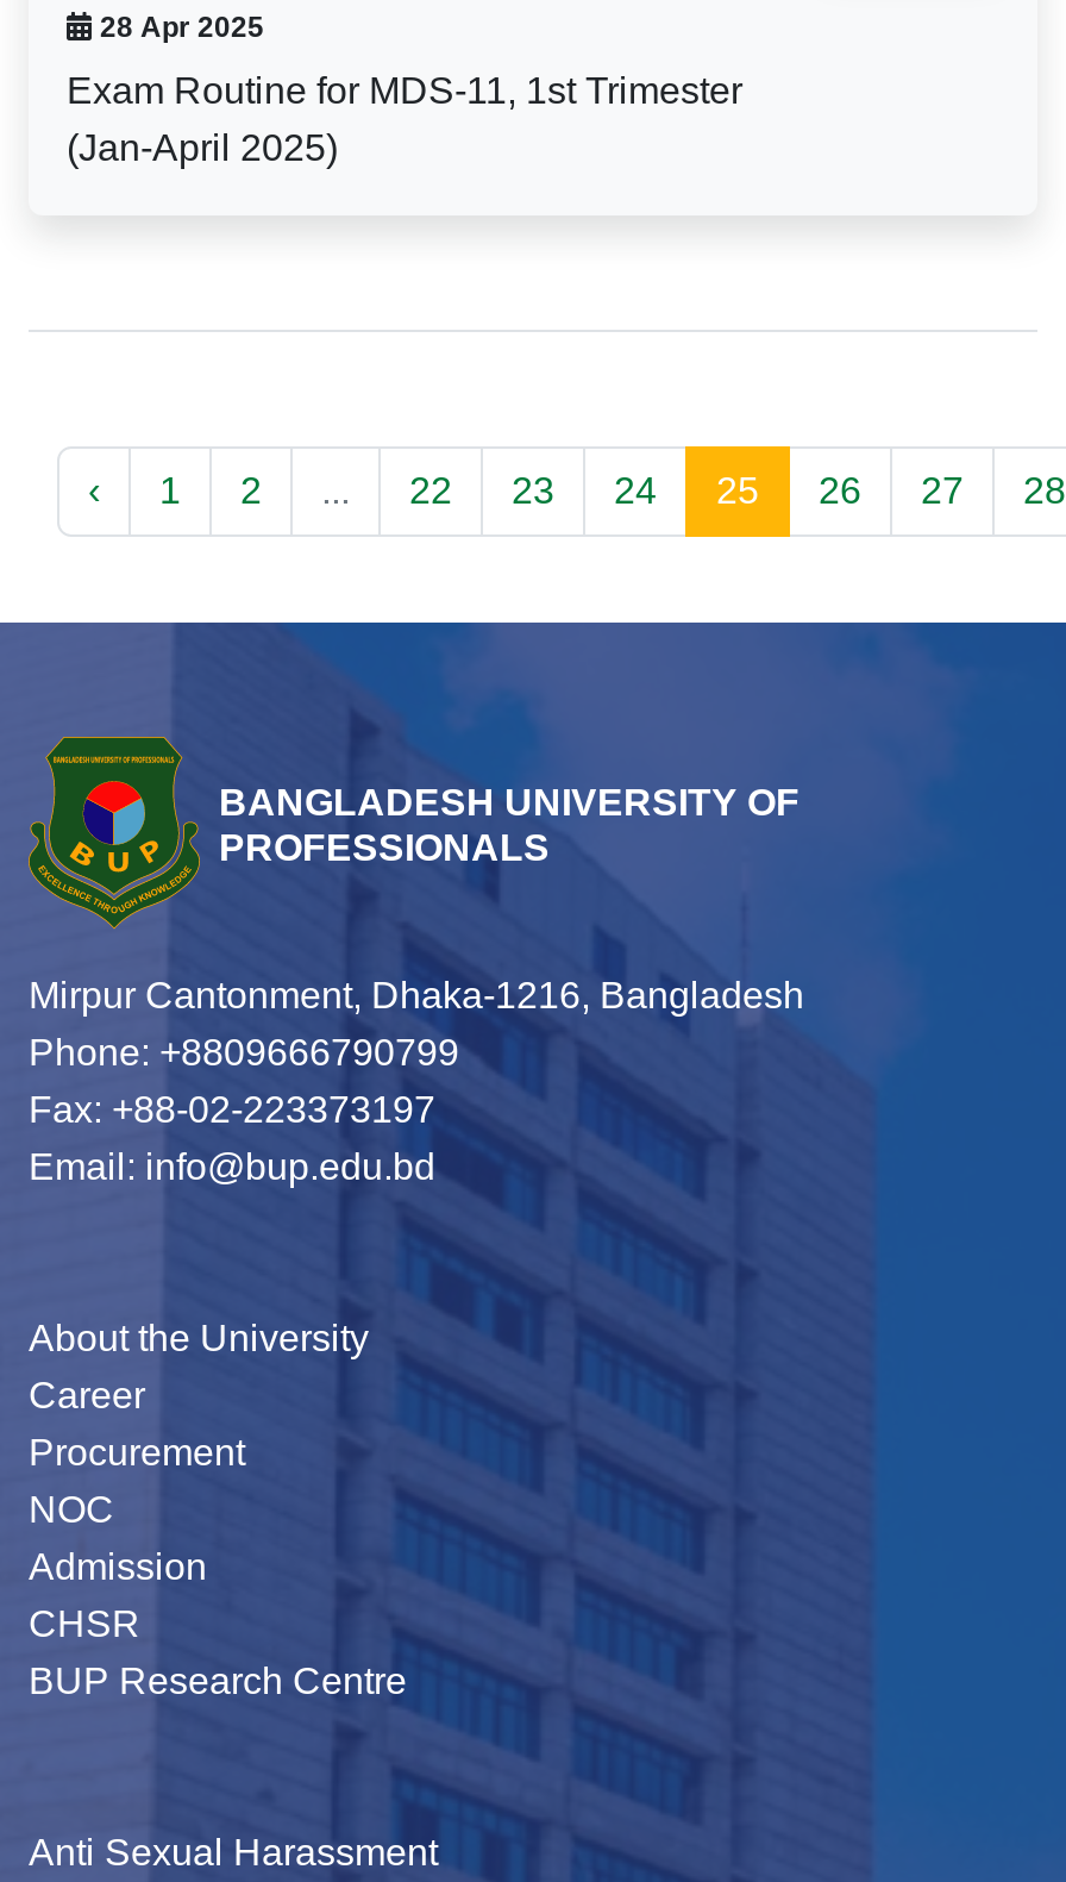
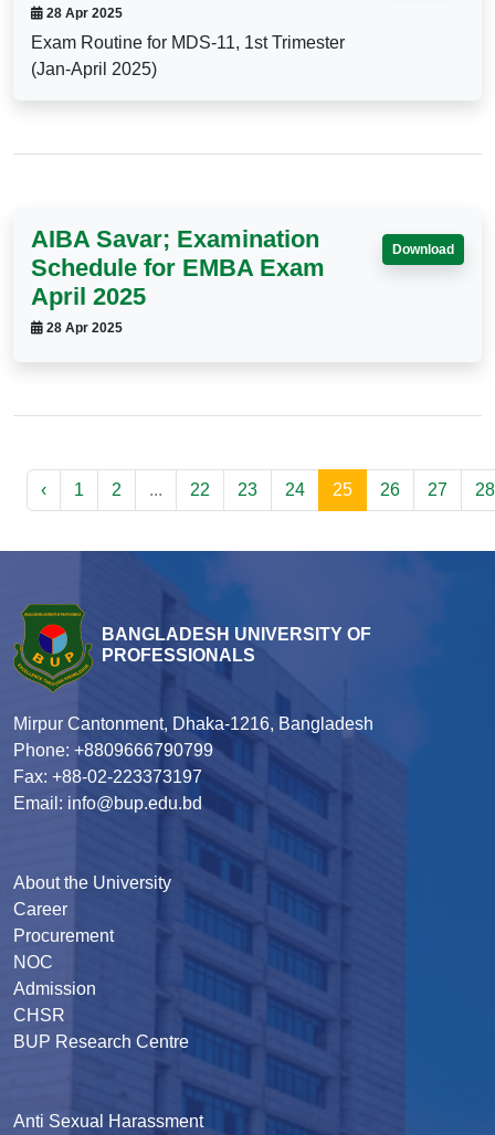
none -> [31,225,325,336] AIBA Savar; Examination | Schedule for EMBA Exam | April 2025 | 28 Apr 2025
none -> [392,242,454,257] Download

